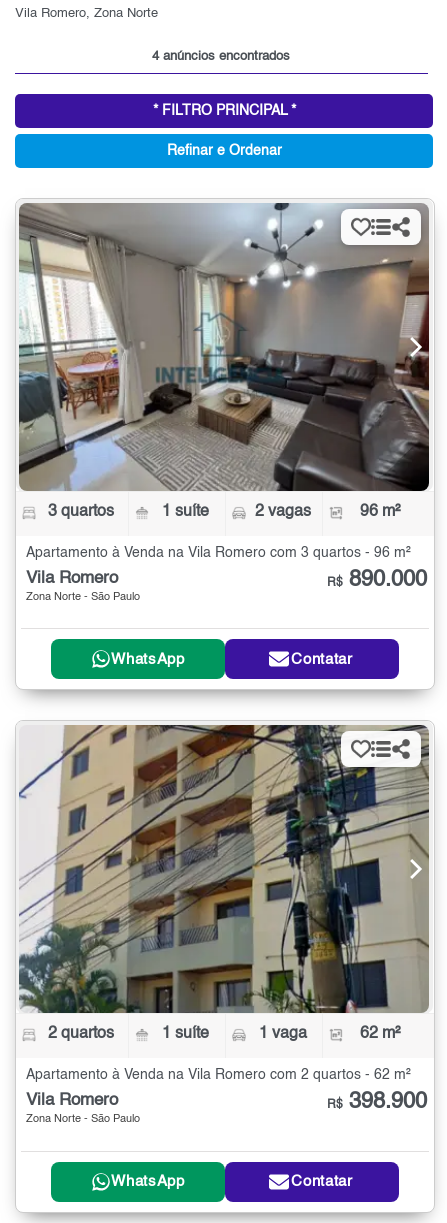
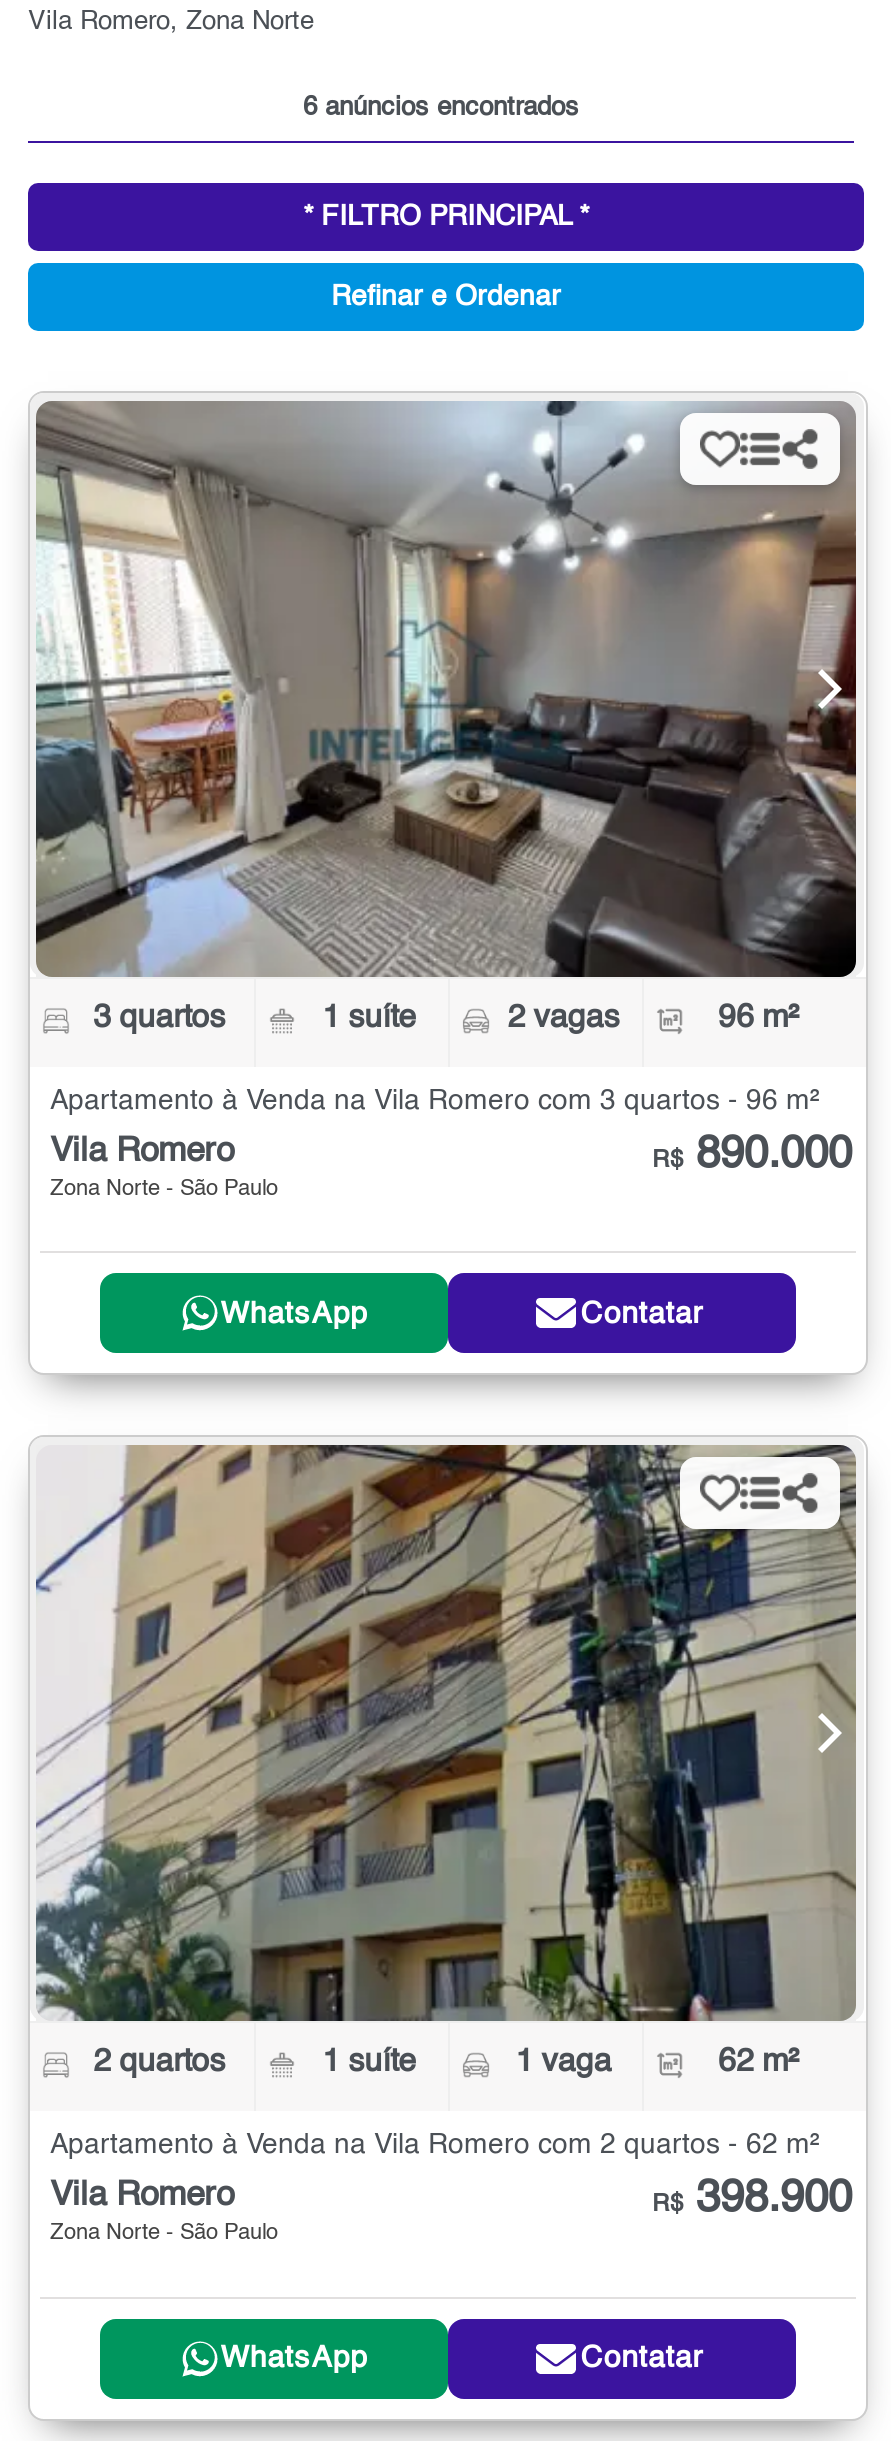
[152,50,290,63] 4 anúncios encontrados -> [303,95,579,121] 6 anúncios encontrados

